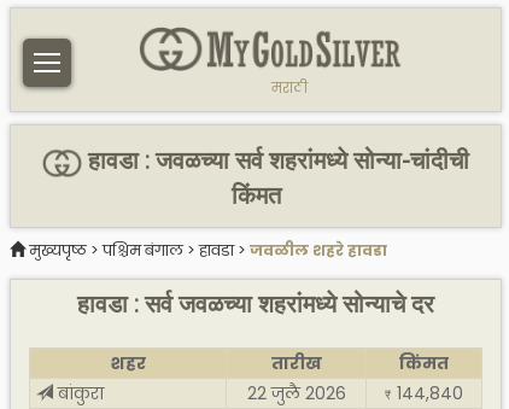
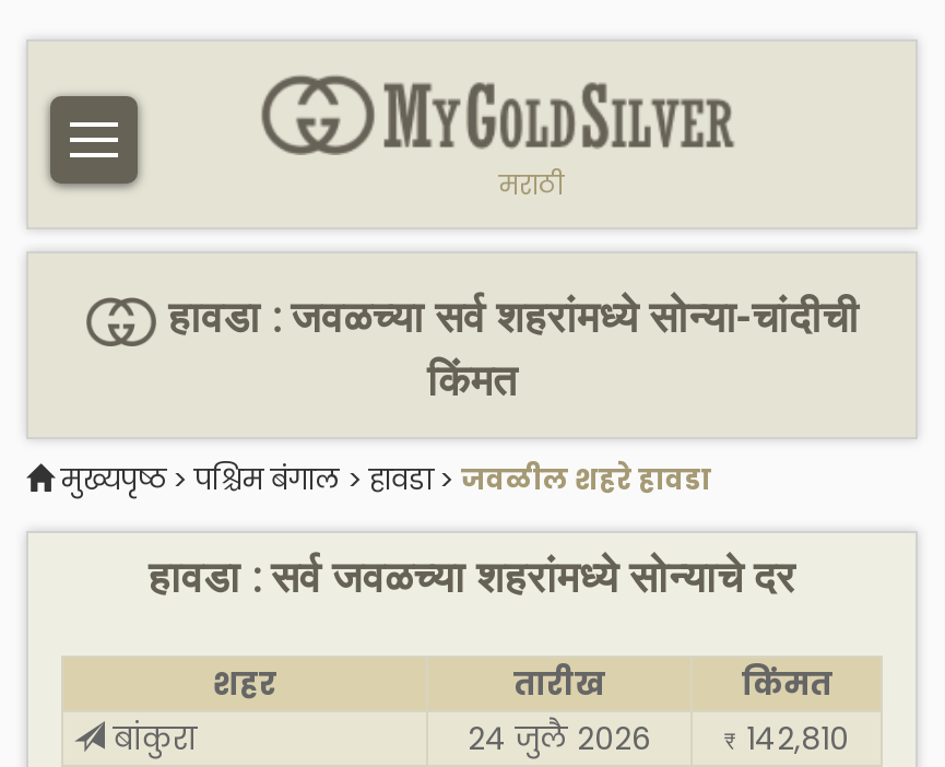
[247,381,346,405] 22 जुलै 2026 -> [468,717,651,760] 24 जुलै 2026
[385,381,463,405] ₹ 144,840 -> [724,717,849,760] ₹ 142,810

